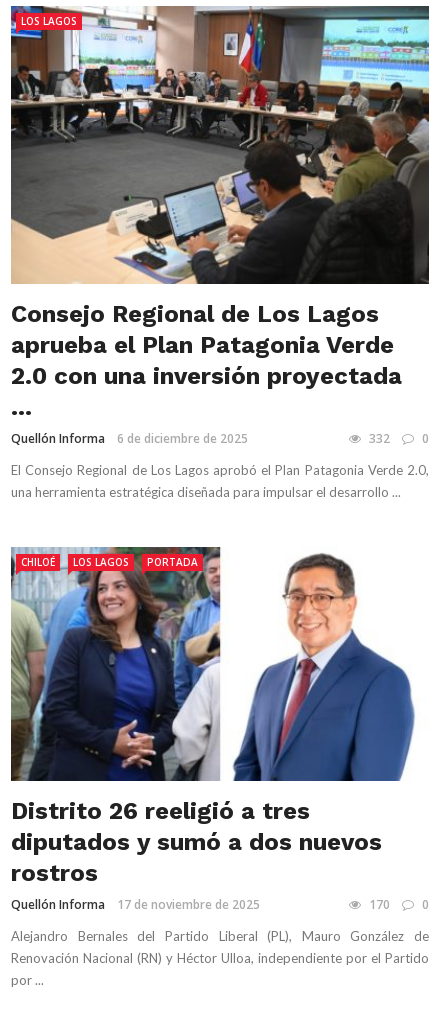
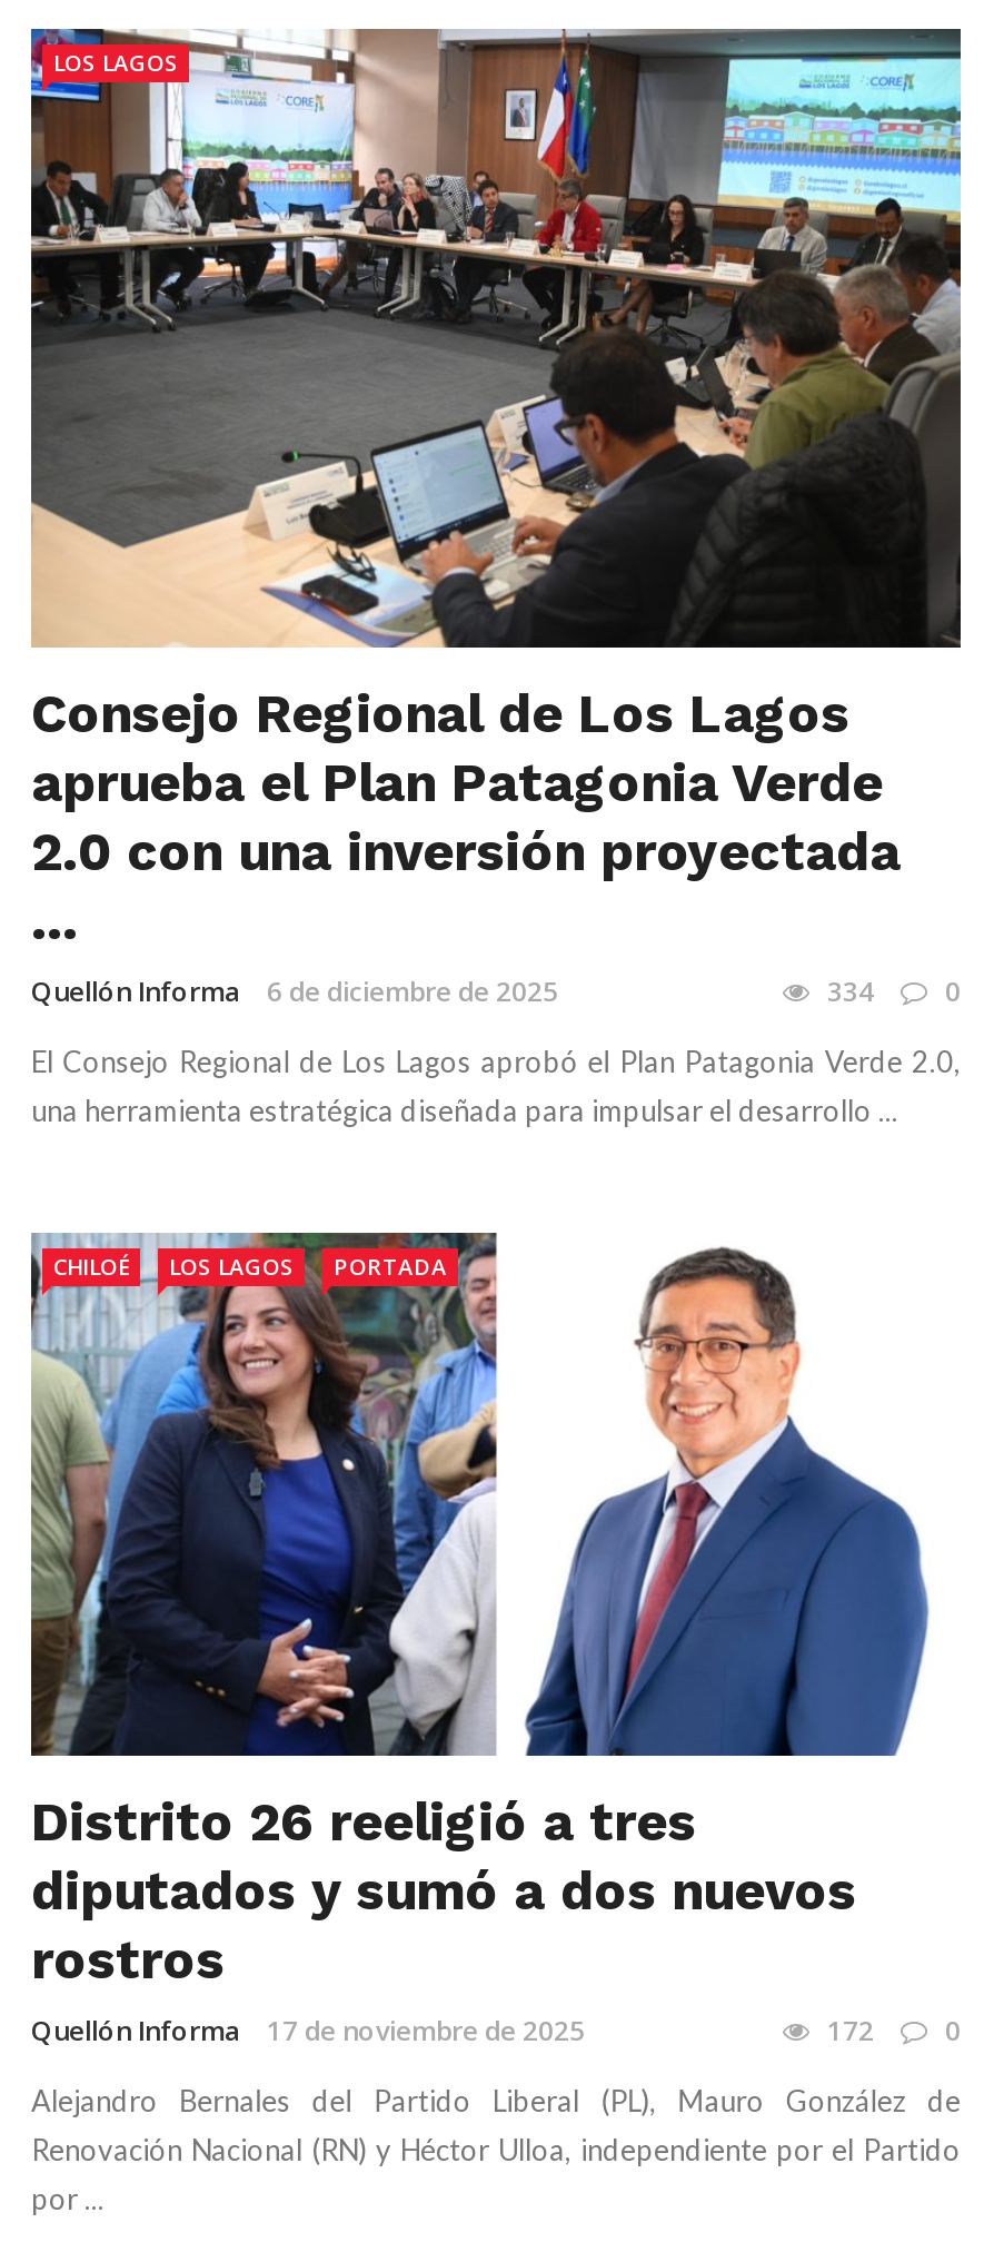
[369,430,429,447] 332 0 -> [827,973,961,1011] 334 0
[369,896,429,913] 170 0 -> [827,2011,961,2049] 172 0

